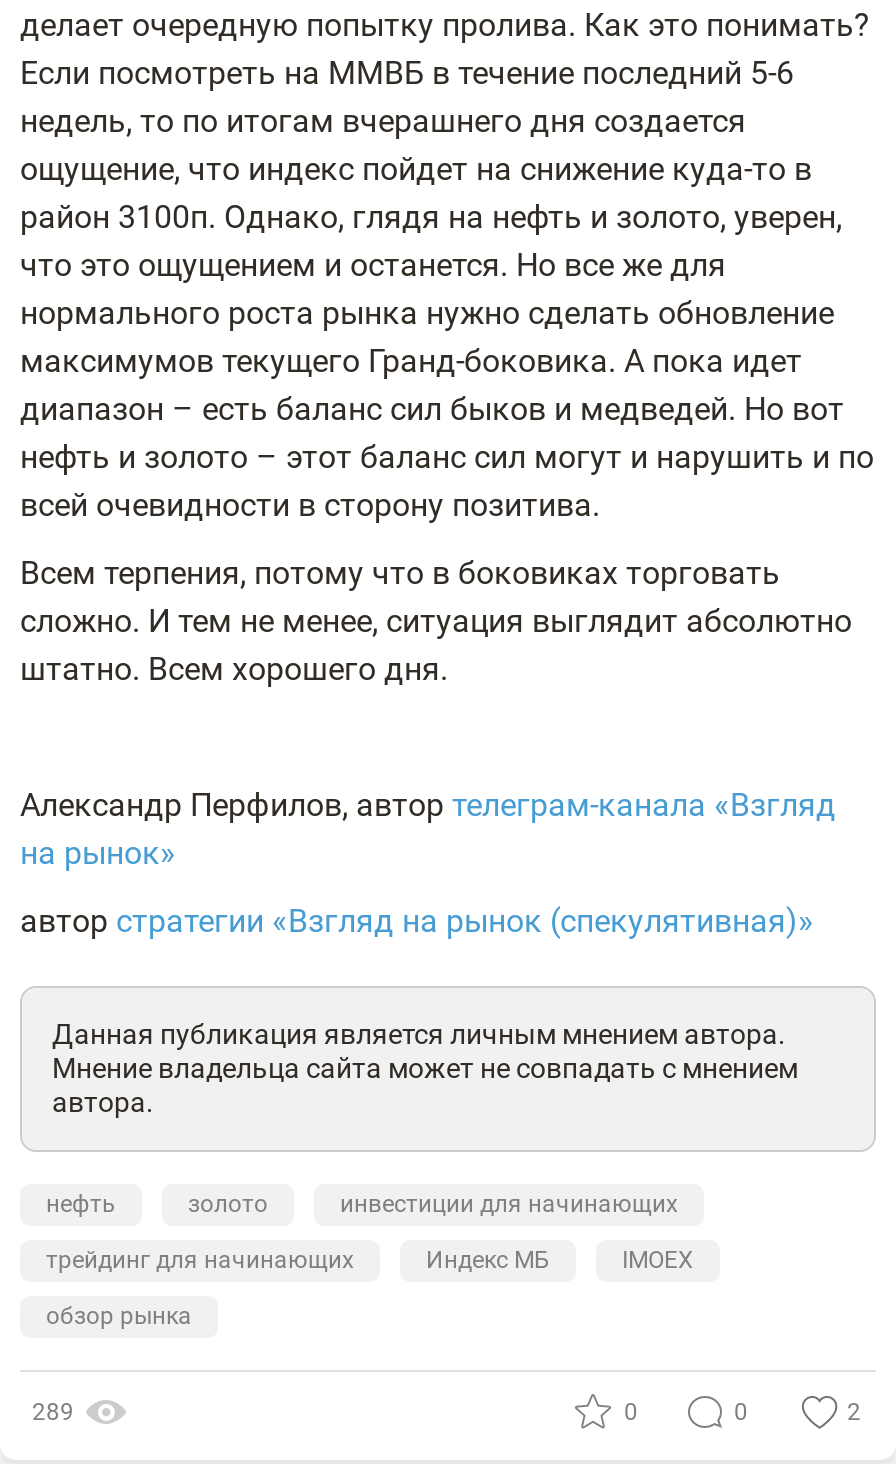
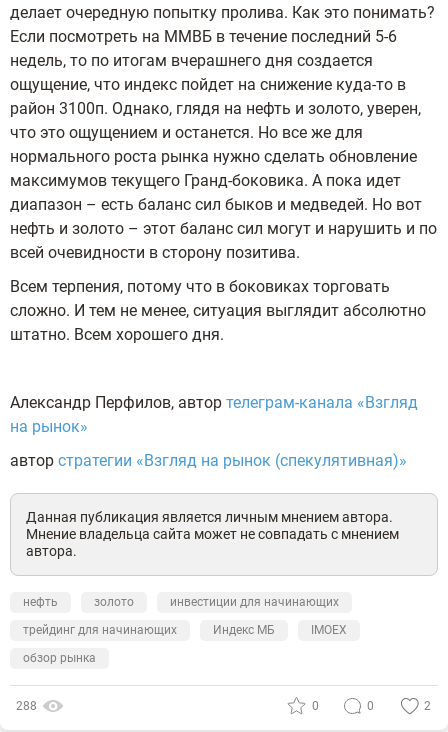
[32,1398,74,1426] 289 -> [16,699,37,713] 288

